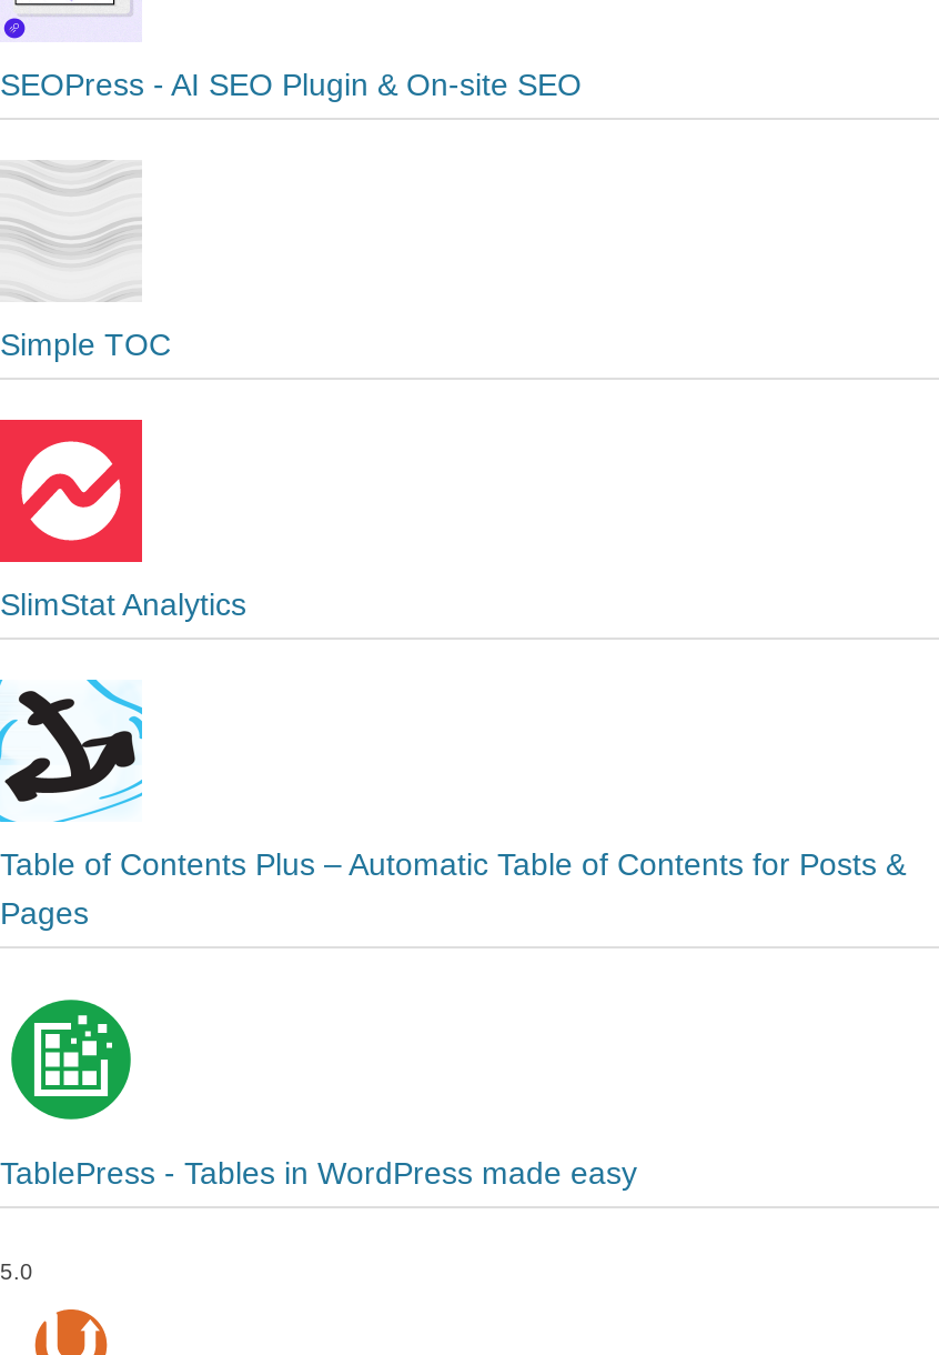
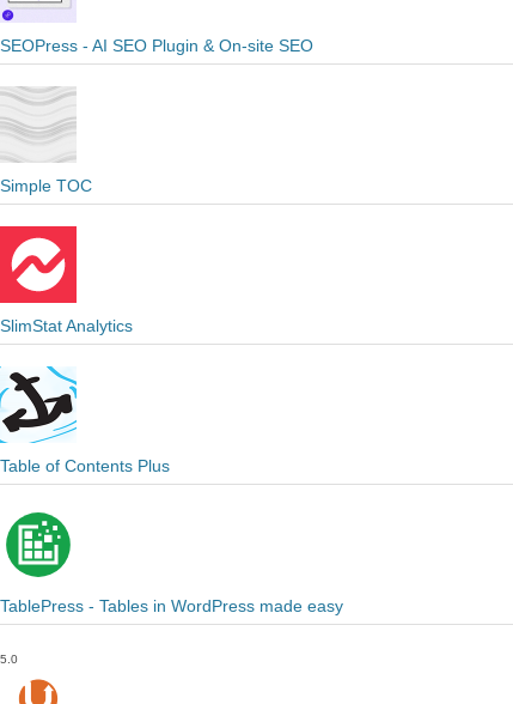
[0,846,906,931] Table of Contents Plus – Automatic Table of Contents for Posts & | Pages -> [0,456,170,475] Table of Contents Plus

